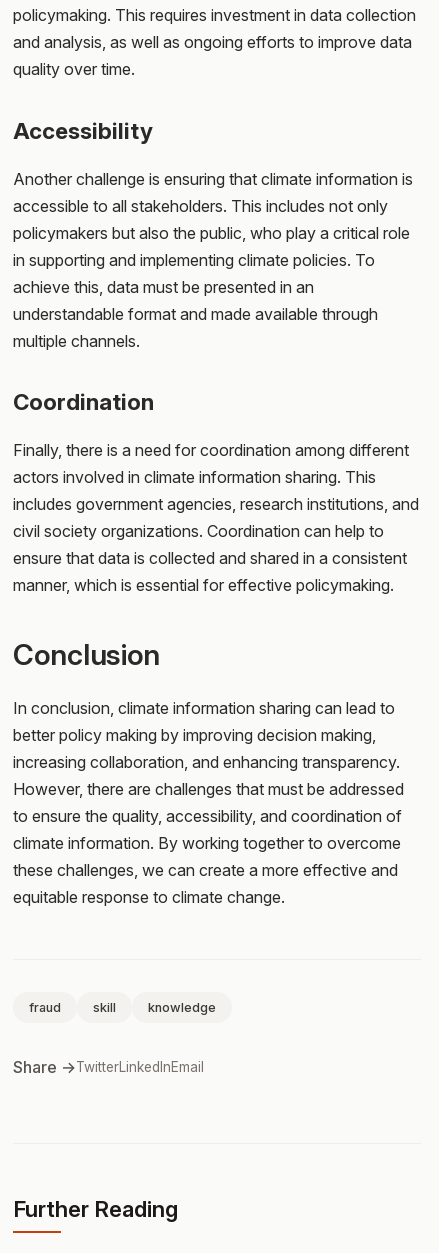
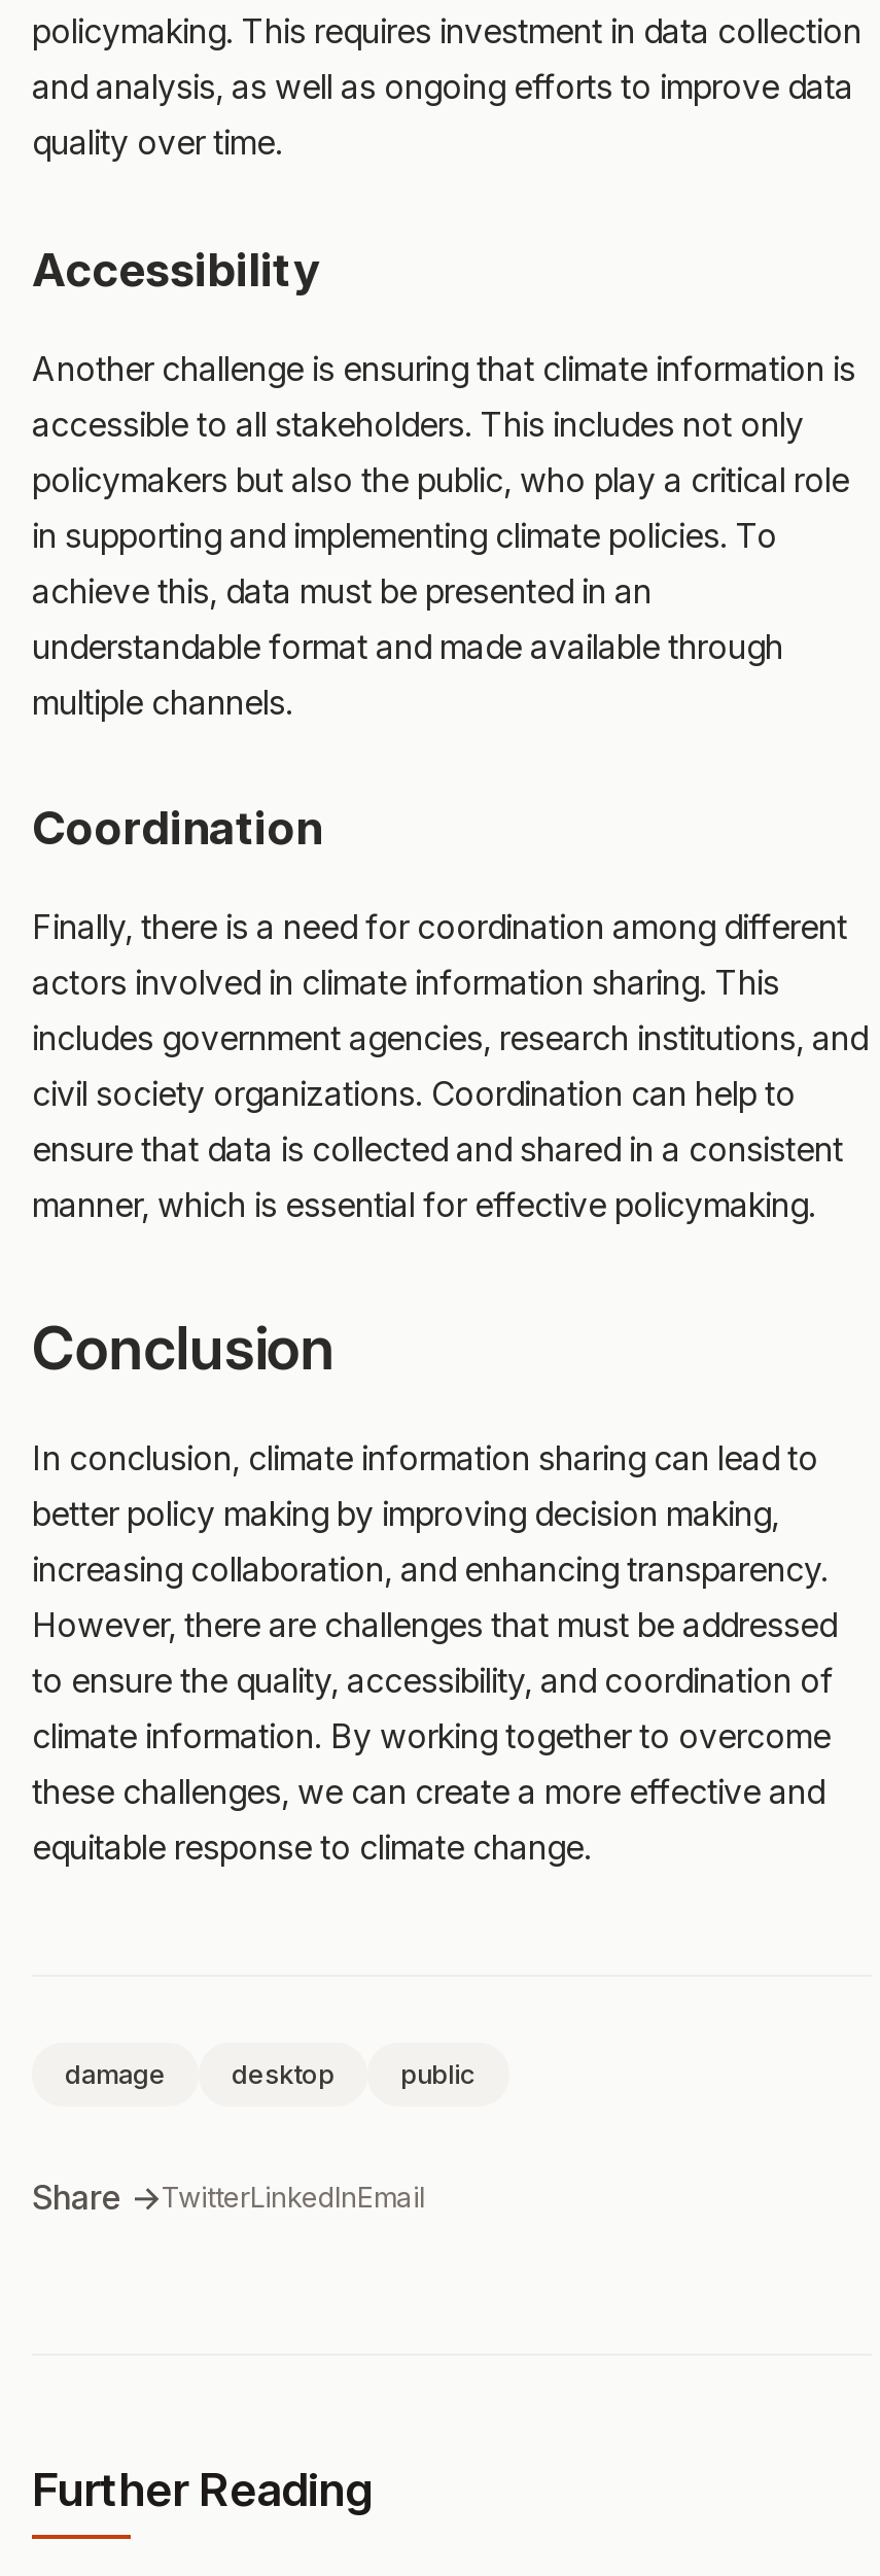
[29,1000,216,1015] fraud | skill | knowledge -> [65,2060,477,2091] damage | desktop | public

